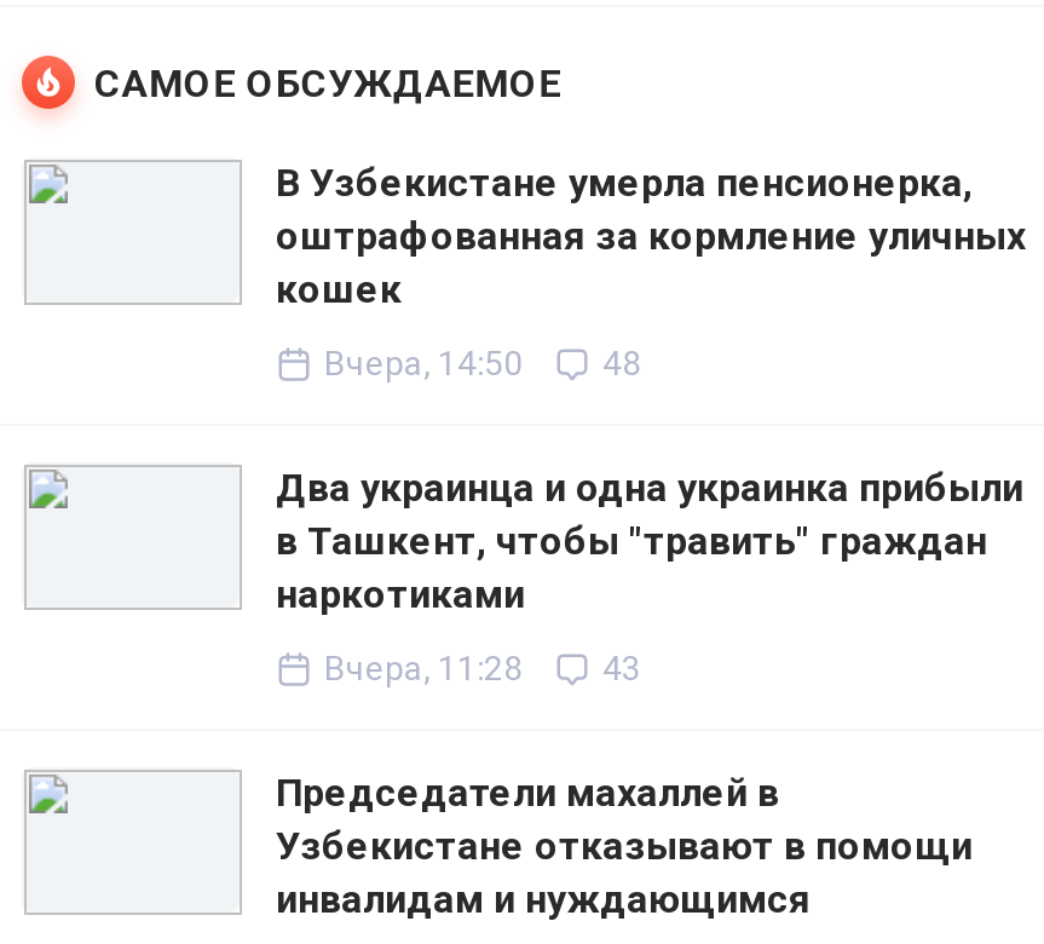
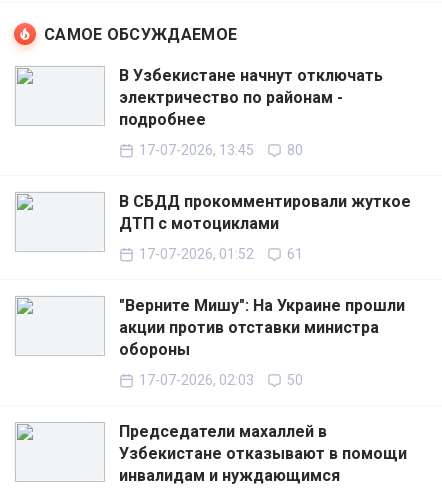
[276,161,1026,689] В Узбекистане умерла пенсионерка, | оштрафованная за кормление уличных | кошек | Вчера, 14:50 | 48 | Два украинца и одна украинка прибыли | в Ташкент, чтобы "травить" граждан | наркотиками | Вчера, 11:28 | 43 -> [119,66,411,388] В Узбекистане начнут отключать | электричество по районам - | подробнее | 17-07-2026, 13:45 | 80 | В СБДД прокомментировали жуткое | ДТП с мотоциклами | 17-07-2026, 01:52 | 61 | "Верните Мишу": На Украине прошли | акции против отставки министра | обороны | 17-07-2026, 02:03 | 50

